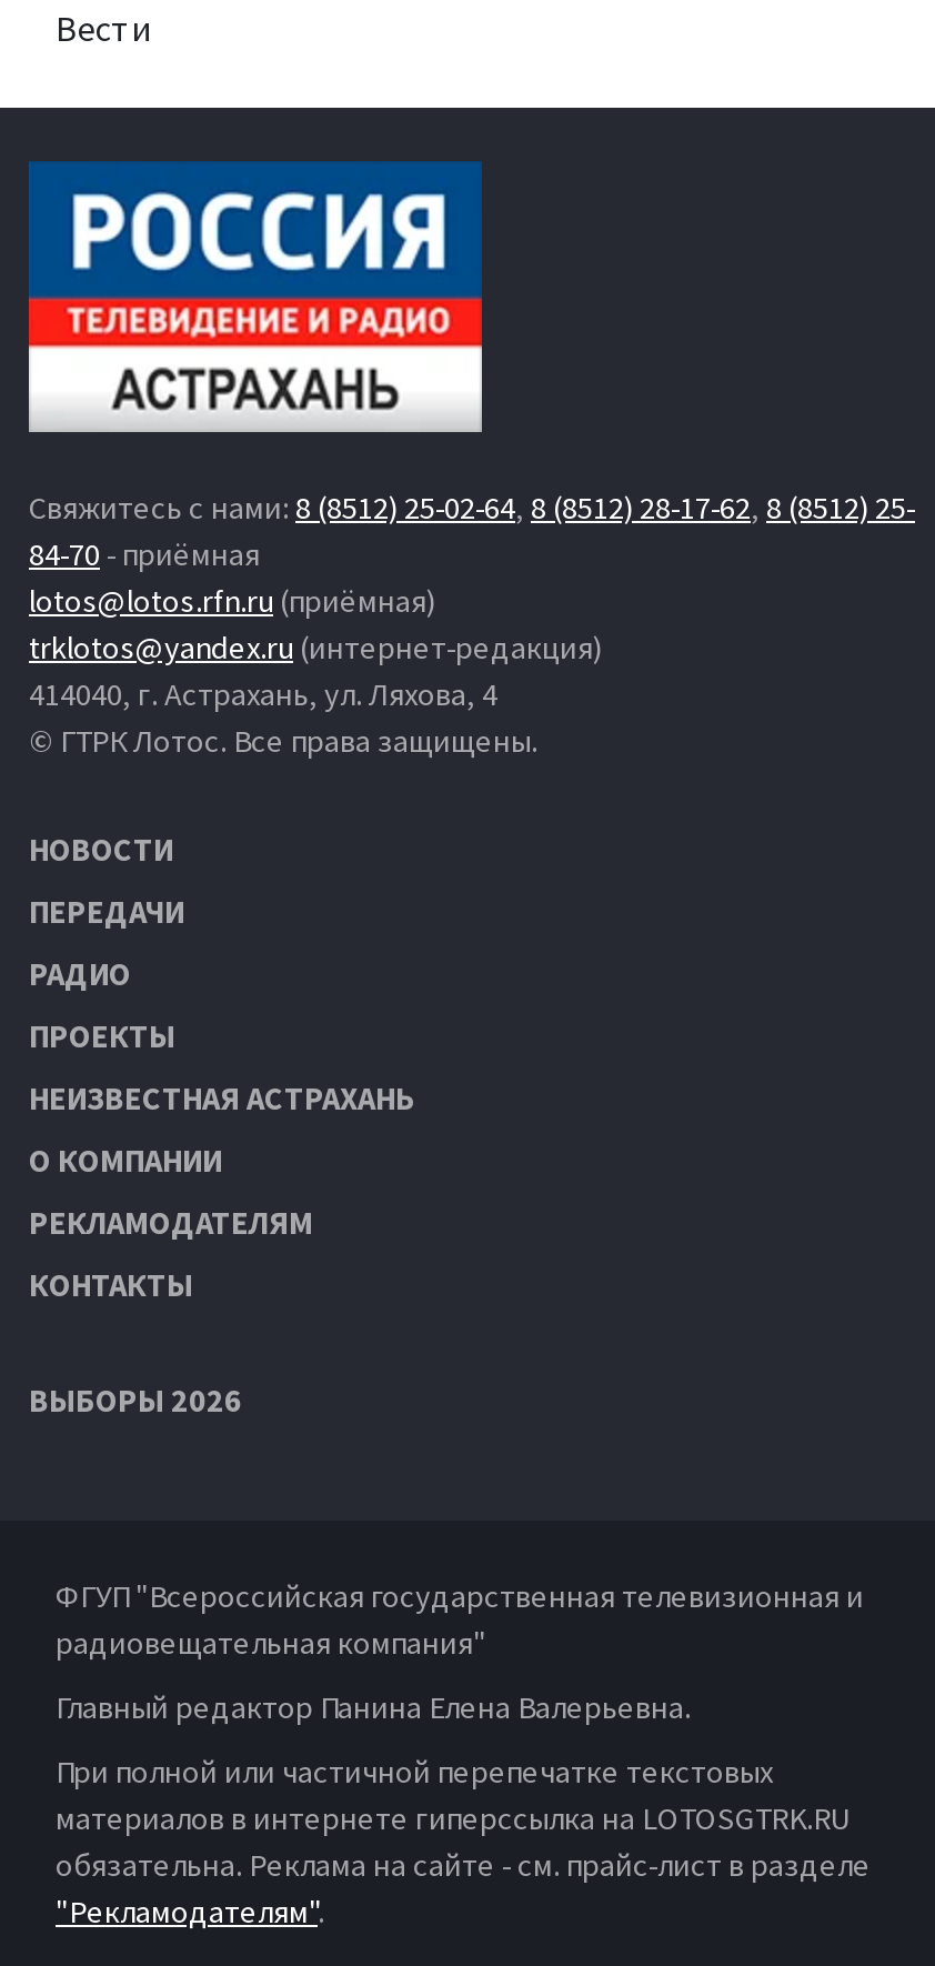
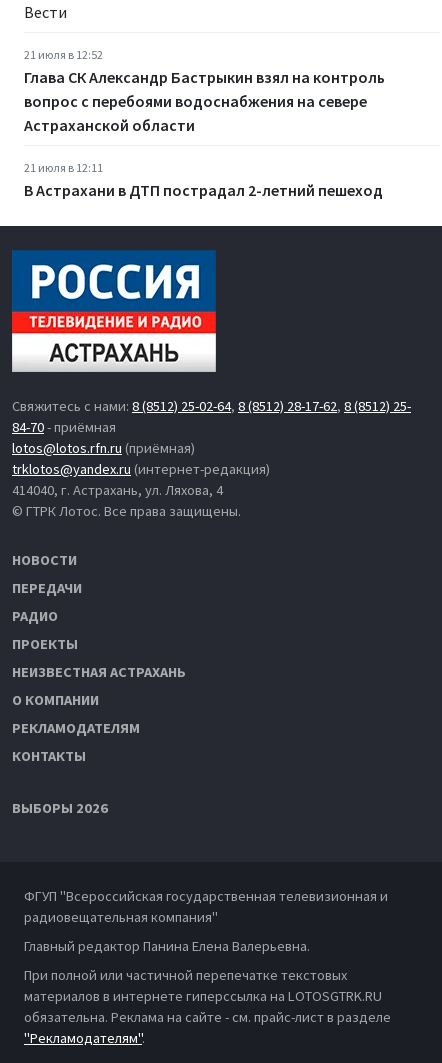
none -> [24,47,385,200] 21 июля в 12:52 | Глава СК Александр Бастрыкин взял на контроль | вопрос с перебоями водоснабжения на севере | Астраханской области | 21 июля в 12:11 | В Астрахани в ДТП пострадал 2-летний пешеход

